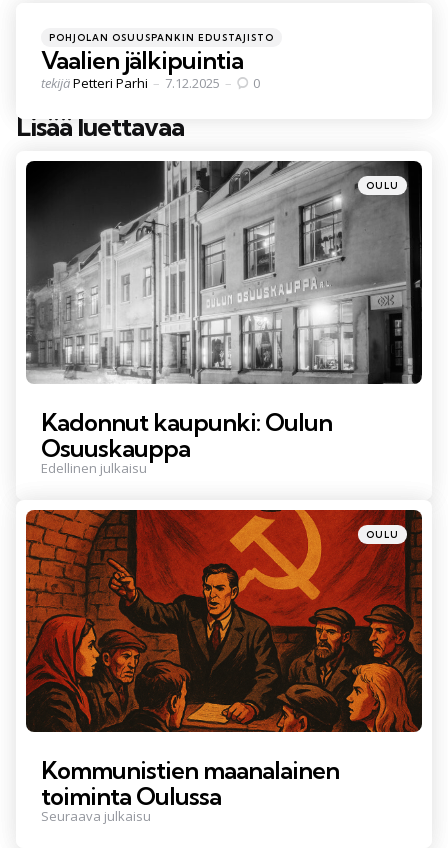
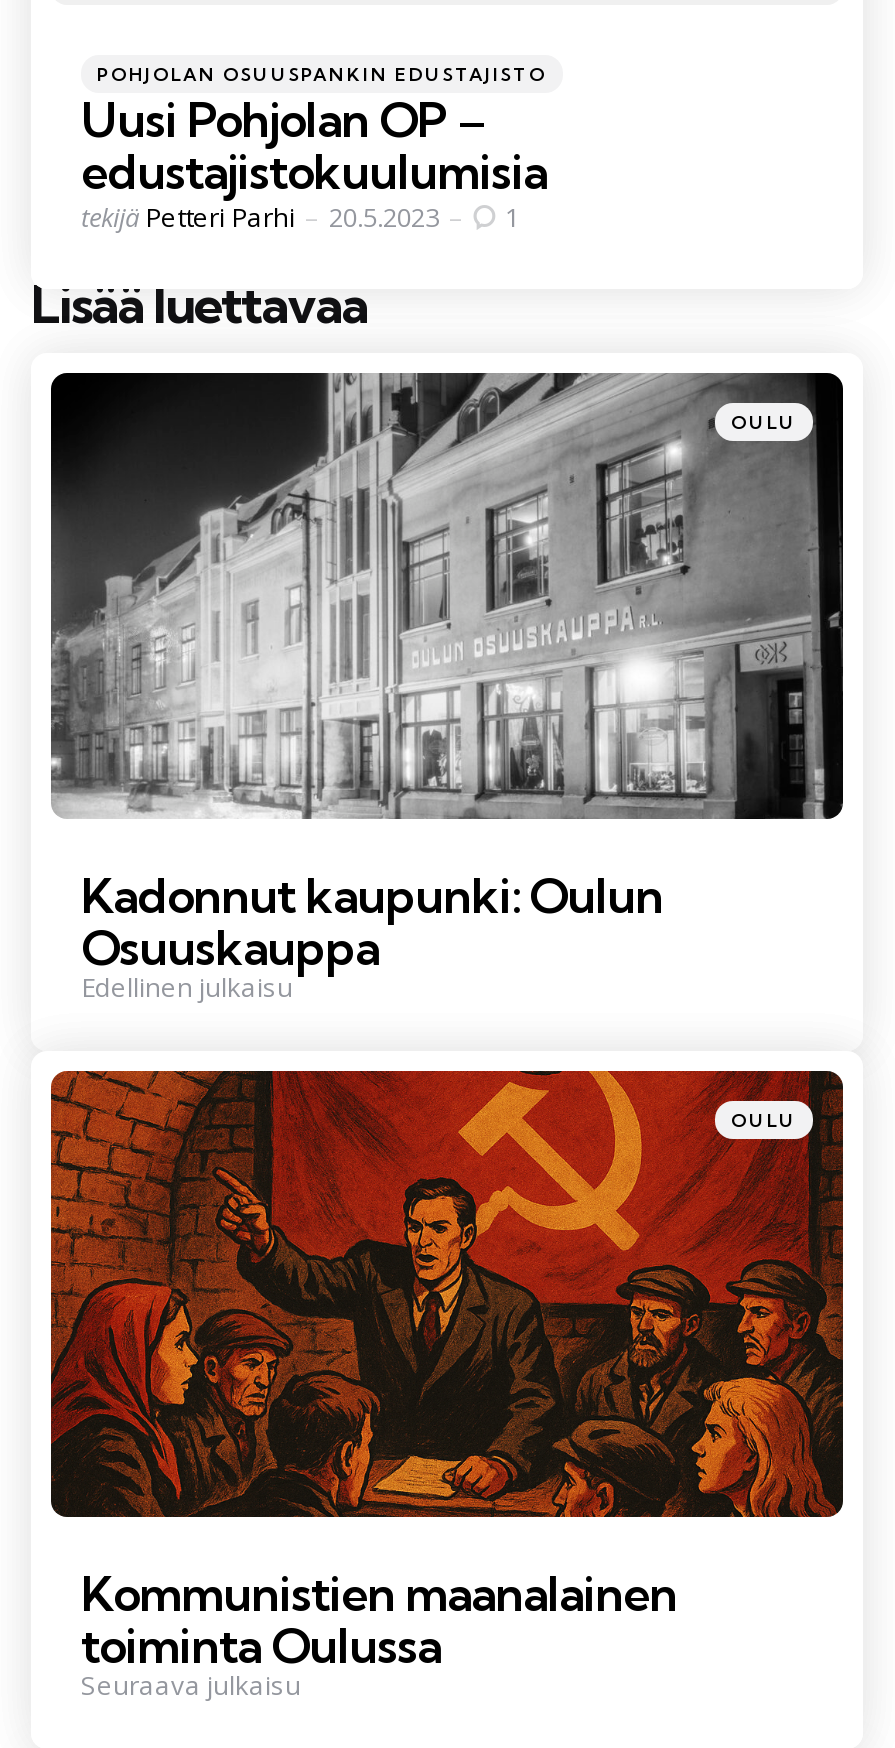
[41,45,243,75] Vaalien jälkipuintia -> [81,90,547,202] Uusi Pohjolan OP – | edustajistokuulumisia
[165,74,220,92] 7.12.2025 -> [329,200,439,236] 20.5.2023
[253,74,260,92] 0 -> [505,200,519,236] 1

